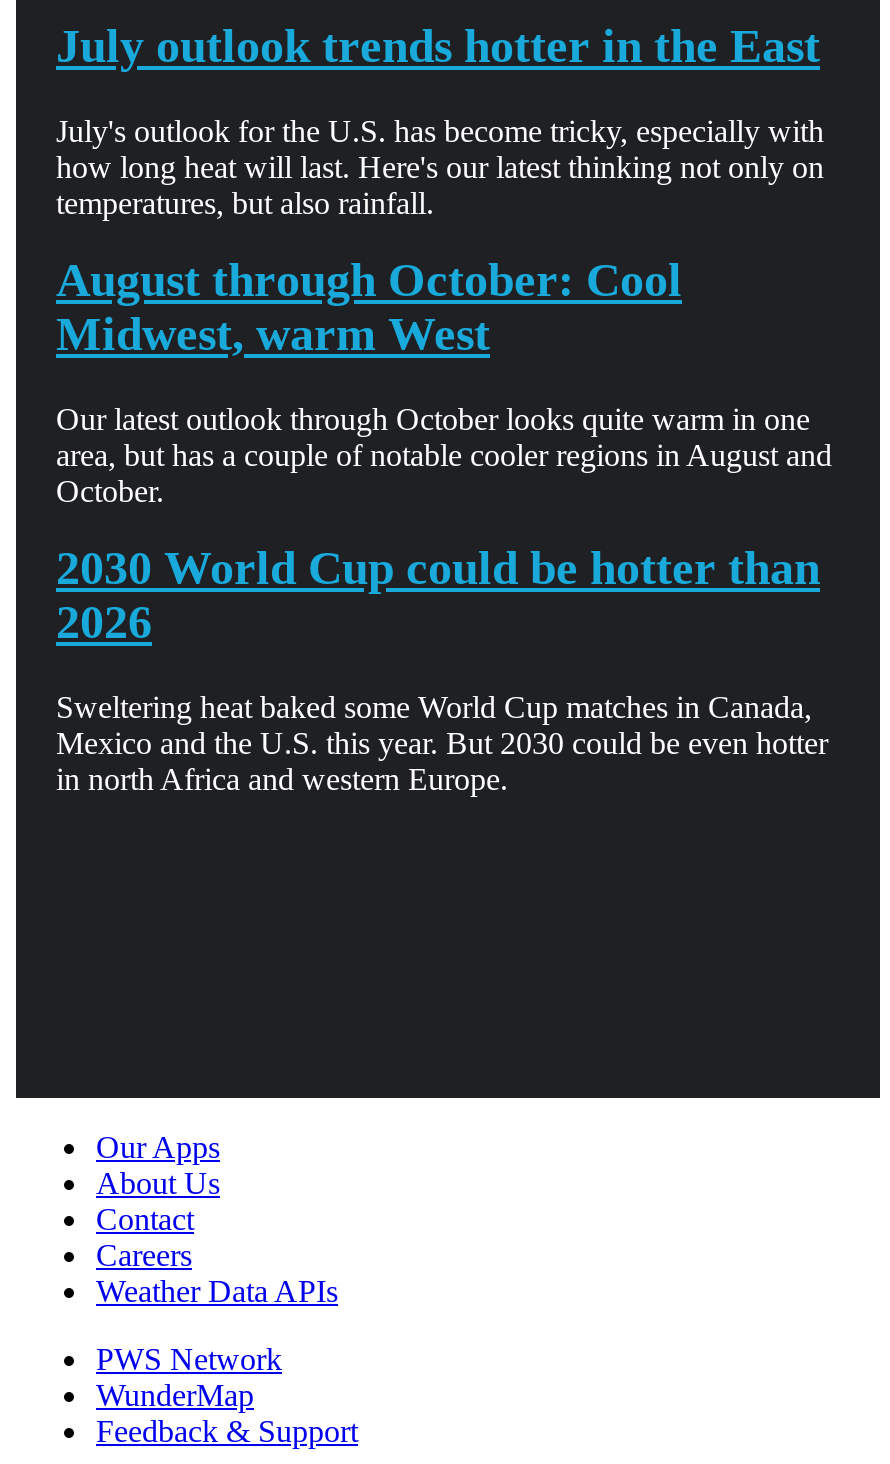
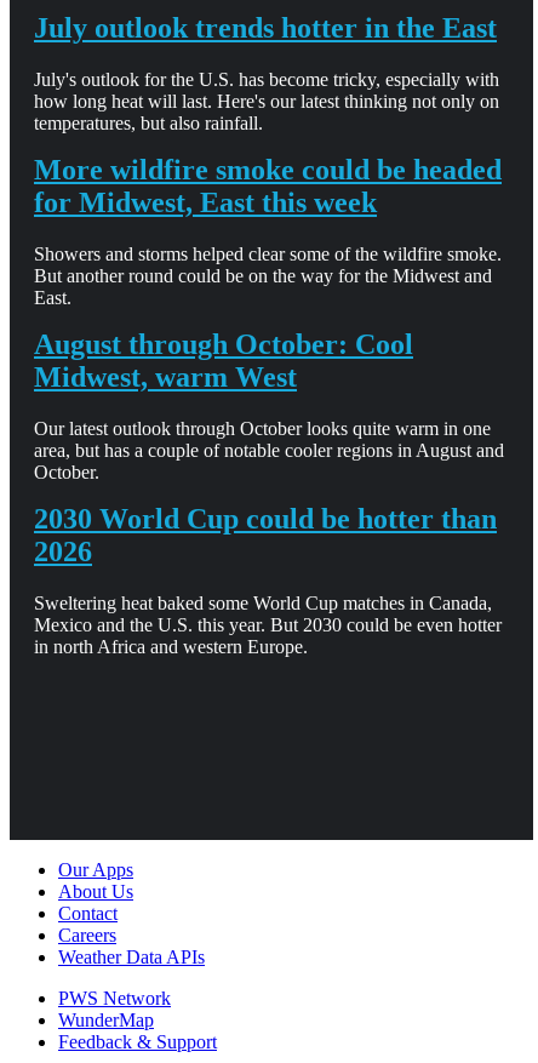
none -> [34,154,502,308] More wildfire smoke could be headed | for Midwest, East this week | Showers and storms helped clear some of the wildfire smoke. | But another round could be on the way for the Midwest and | East.

